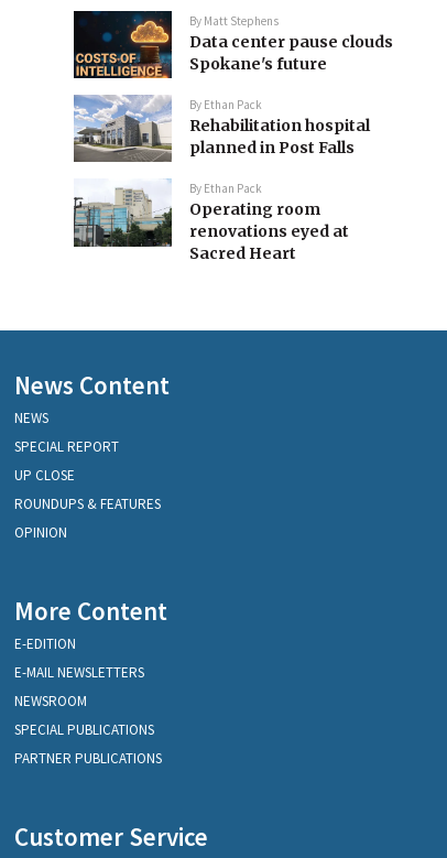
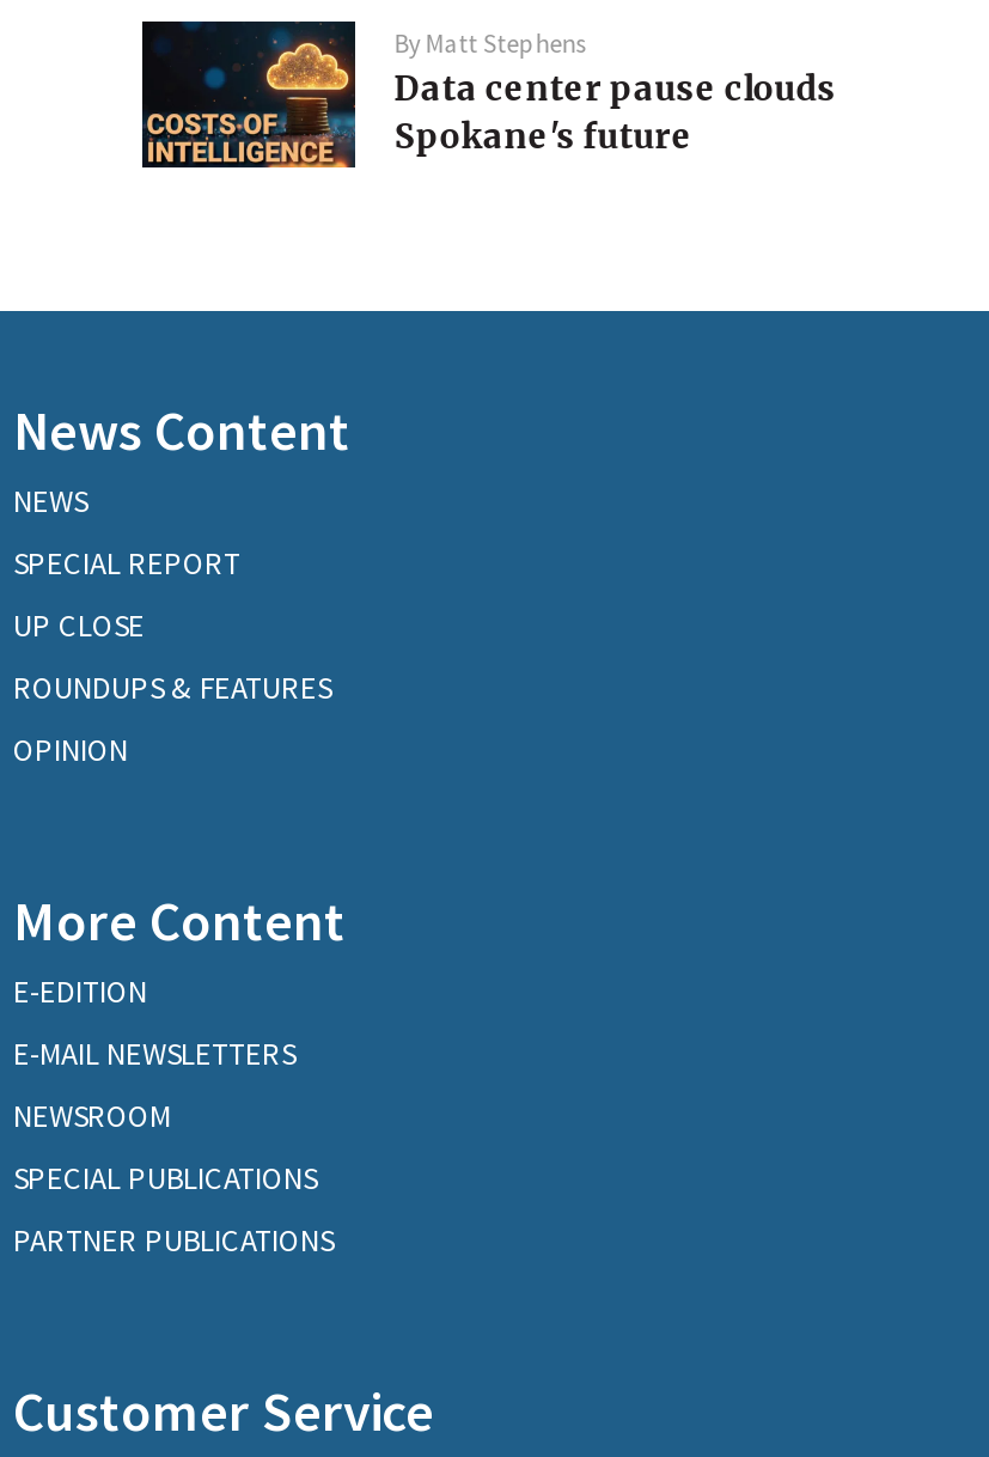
[73,94,370,264] [image] | By Ethan Pack | Rehabilitation hospital | planned in Post Falls | By Ethan Pack | Operating room | renovations eyed at | Sacred Heart -> none
[73,178,173,264] [image] -> none

